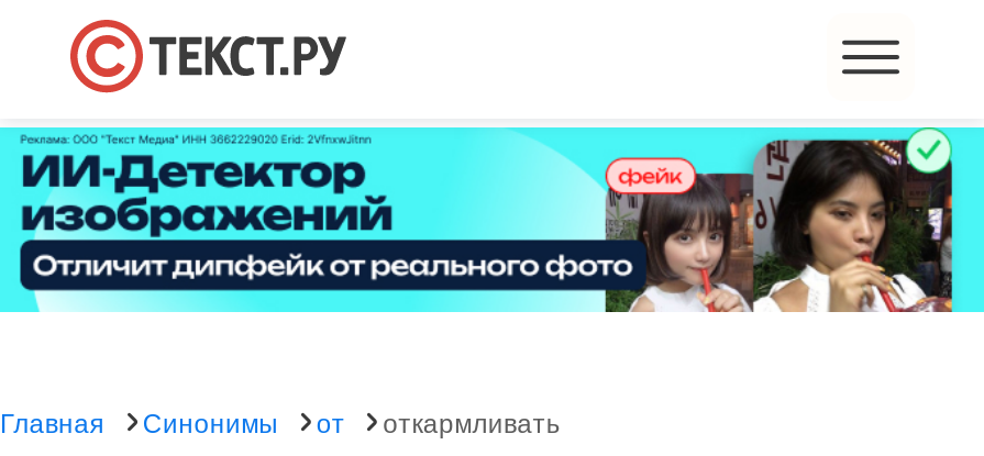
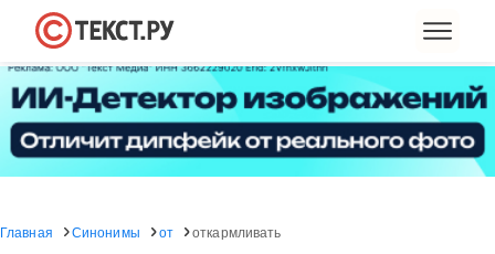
[7,125,965,314] [image] -> [3,65,488,178] [image]

